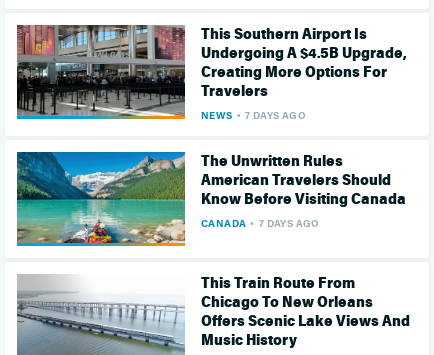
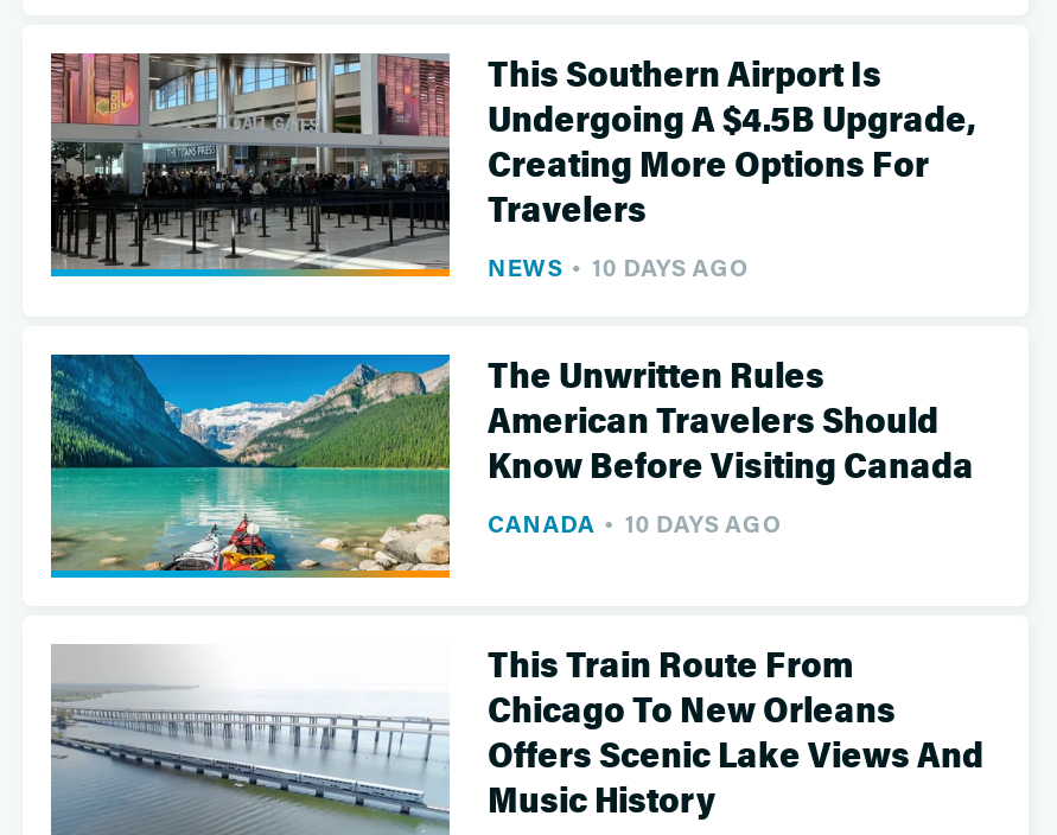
[201,108,306,122] NEWS 7 DAYS AGO -> [488,249,750,283] NEWS 10 DAYS AGO
[201,216,320,230] CANADA 7 DAYS AGO -> [488,505,782,539] CANADA 10 DAYS AGO

